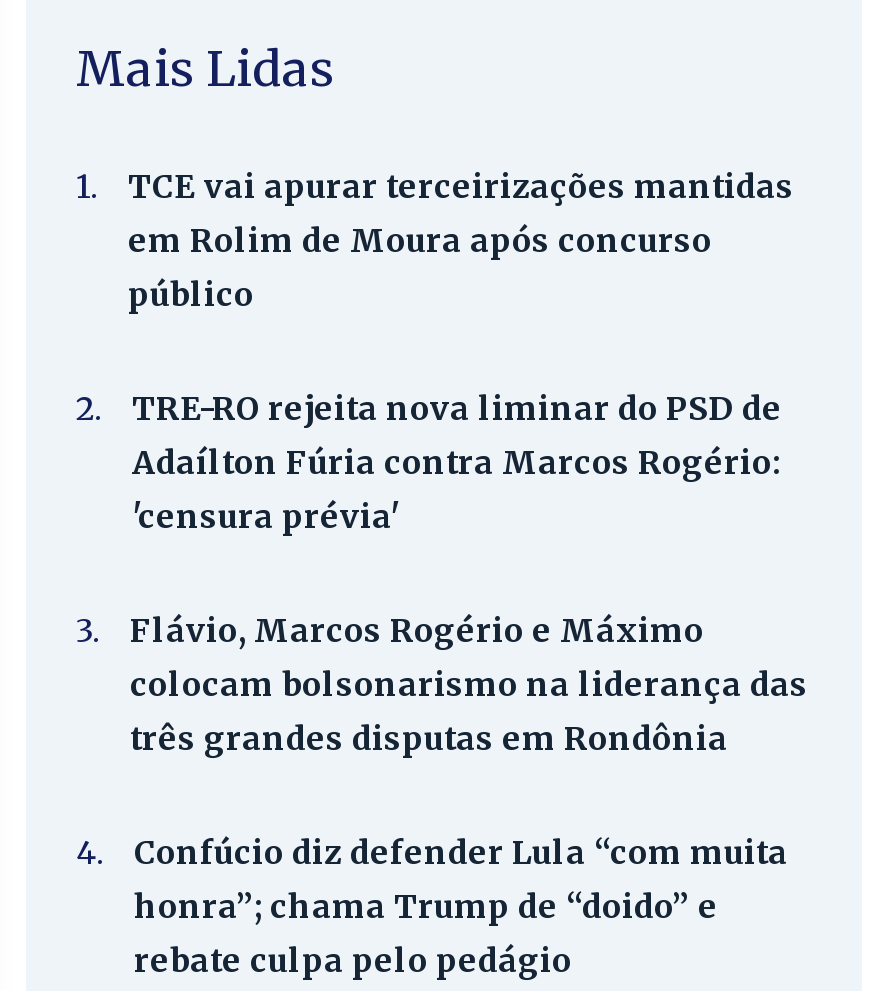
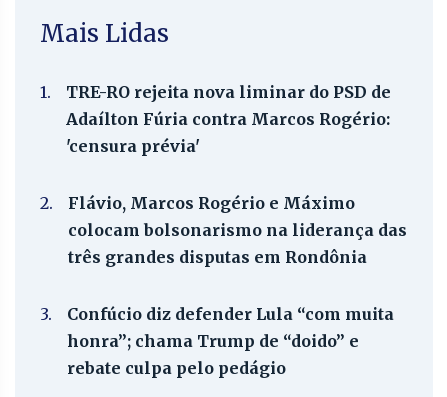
[76,166,794,428] TCE vai apurar terceirizações mantidas | em Rolim de Moura após concurso | público | 2. -> none
[76,610,704,650] 3. Flávio, Marcos Rogério e Máximo -> [40,193,355,213] 2. Flávio, Marcos Rogério e Máximo
[76,832,788,872] 4. Confúcio diz defender Lula “com muita -> [40,304,394,324] 3. Confúcio diz defender Lula “com muita

